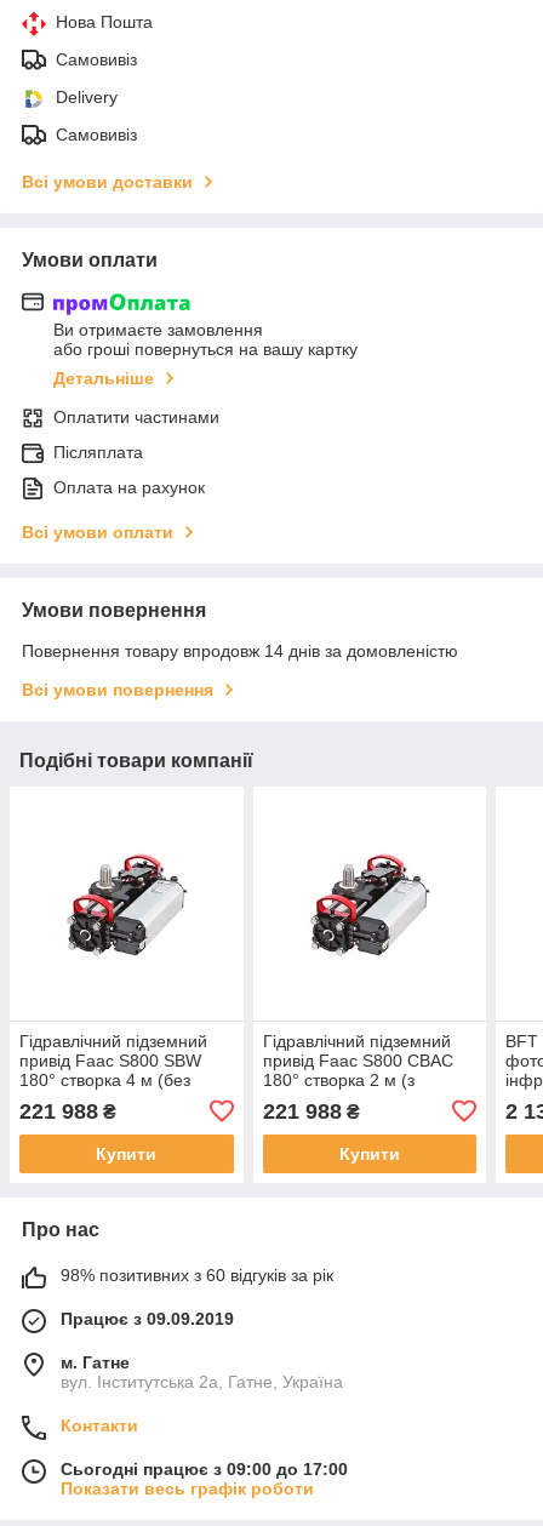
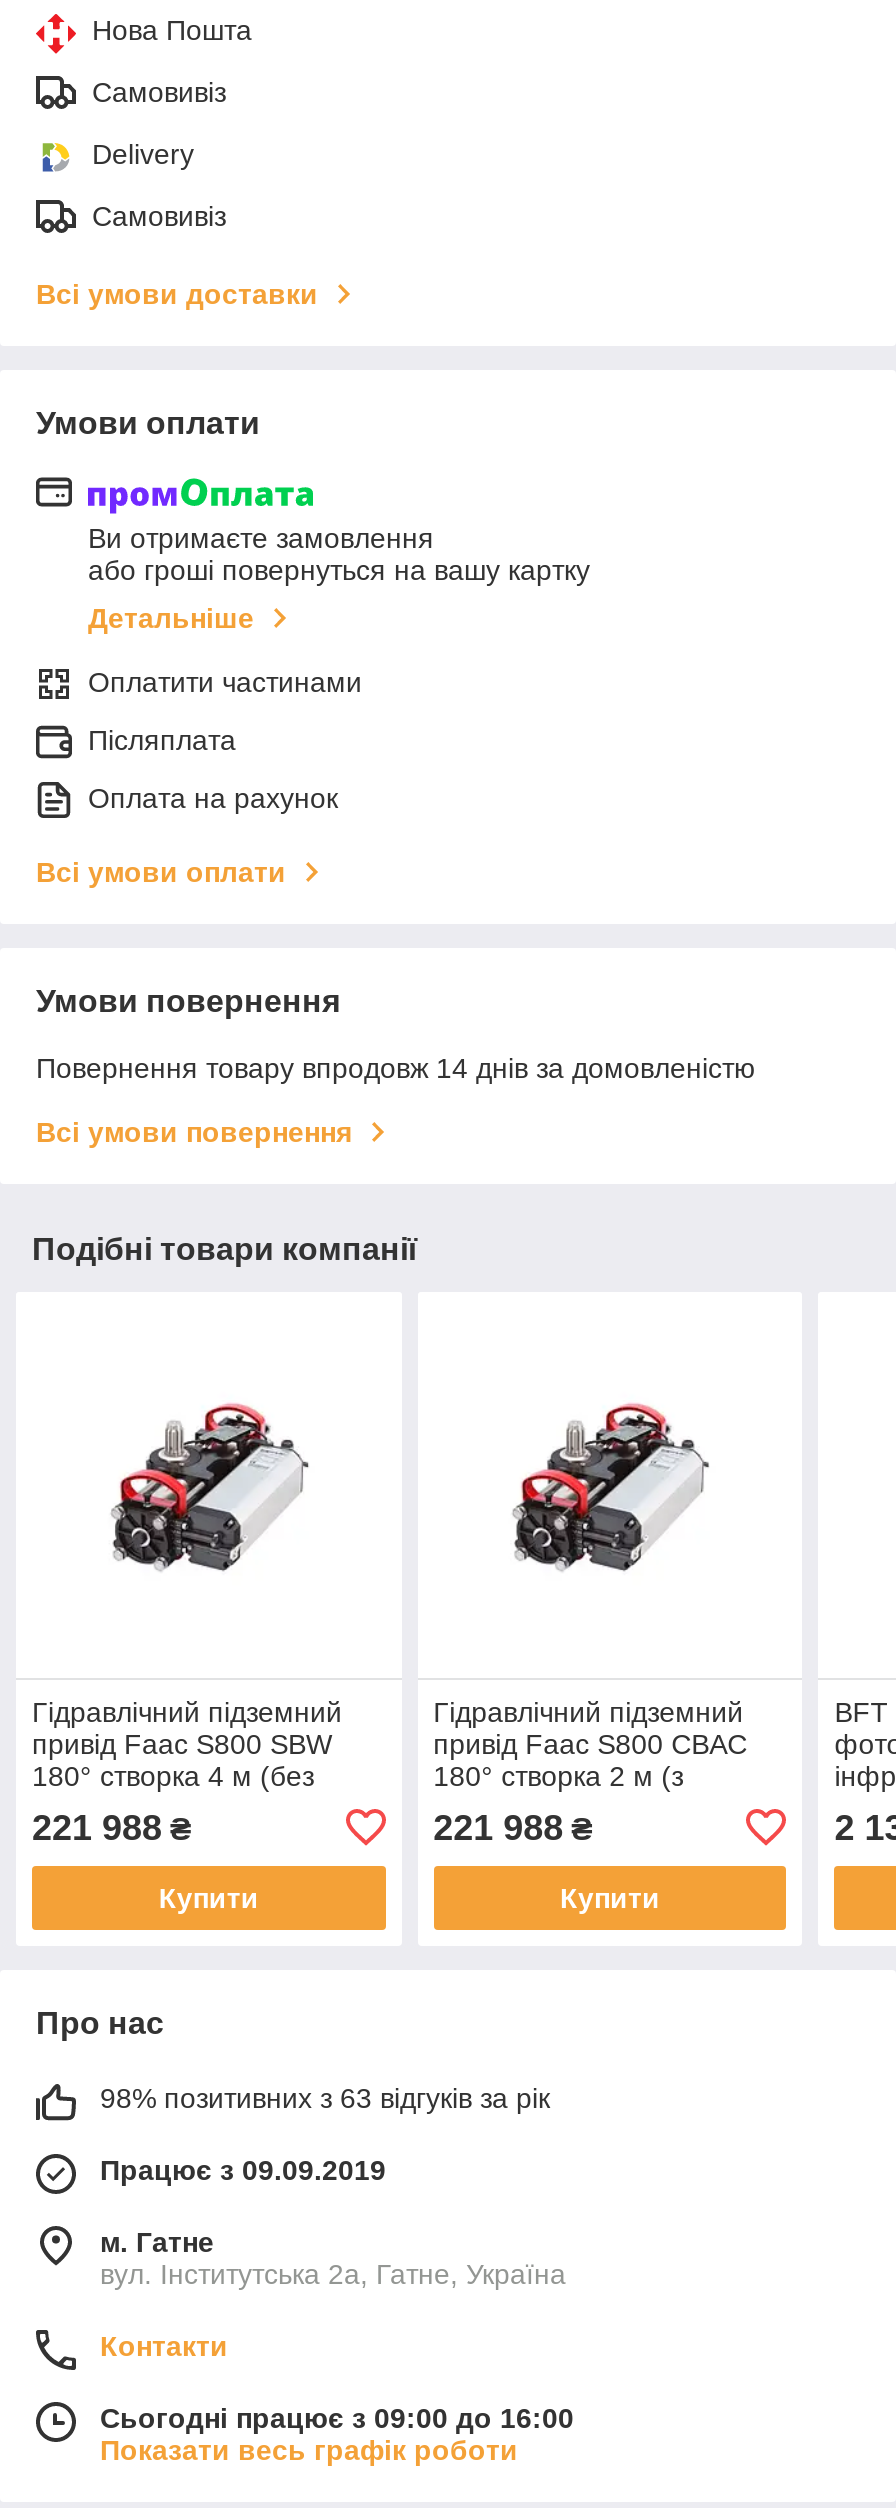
[61,1265,333,1285] 98% позитивних з 60 відгуків за рік -> [100,2082,550,2114] 98% позитивних з 63 відгуків за рік
[61,1459,348,1478] Сьогодні працює з 09:00 до 17:00 -> [100,2402,574,2434] Сьогодні працює з 09:00 до 16:00

